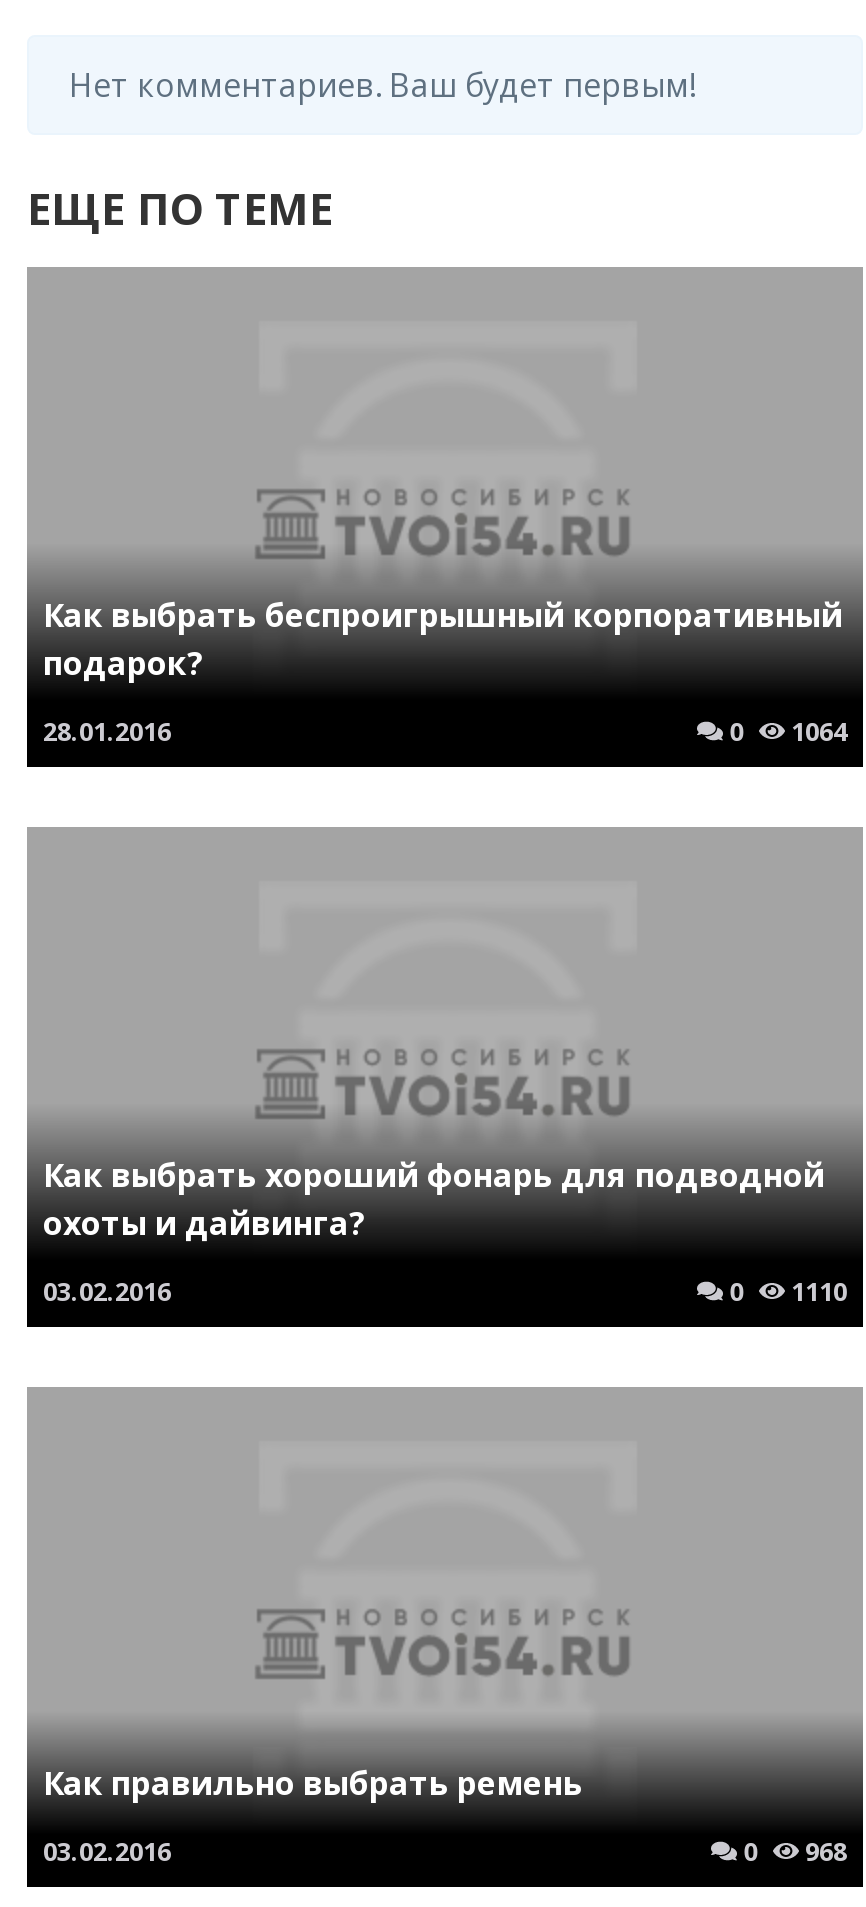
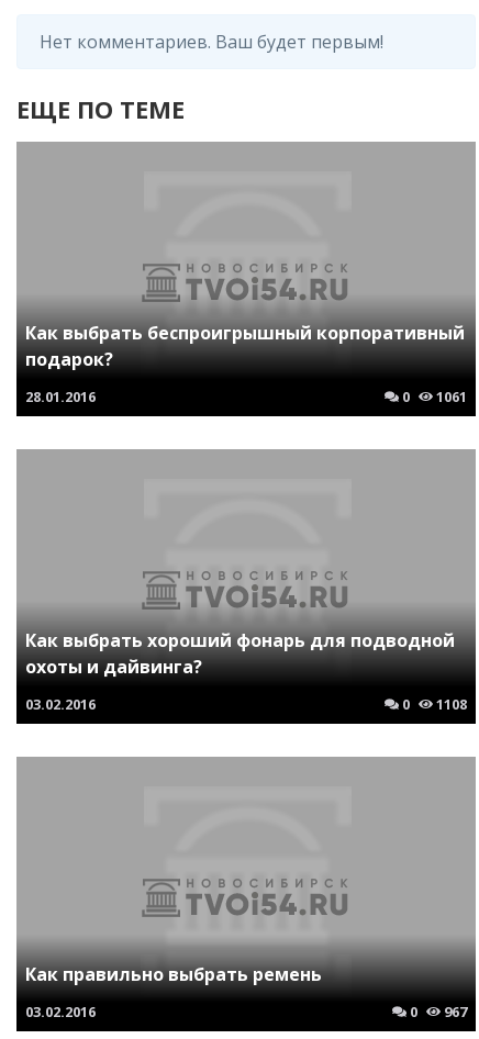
[723,712,847,748] 0 1064 -> [399,386,467,406] 0 1061
[723,1272,847,1308] 0 1110 -> [399,694,467,714] 0 1108
[737,1832,847,1868] 0 968 -> [407,1001,467,1021] 0 967

